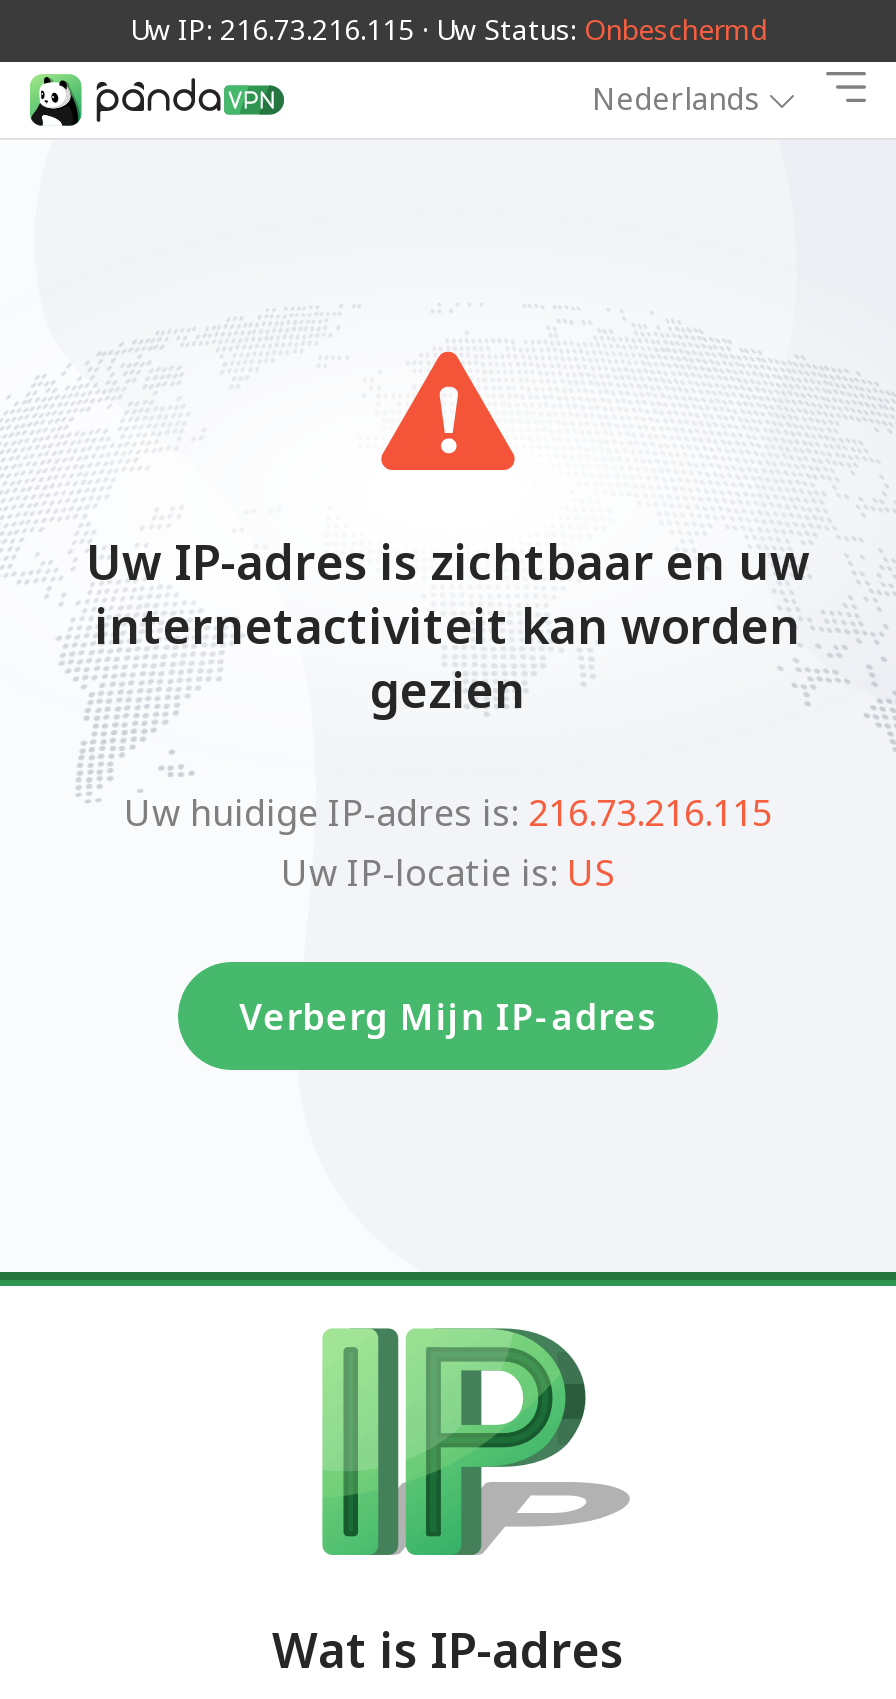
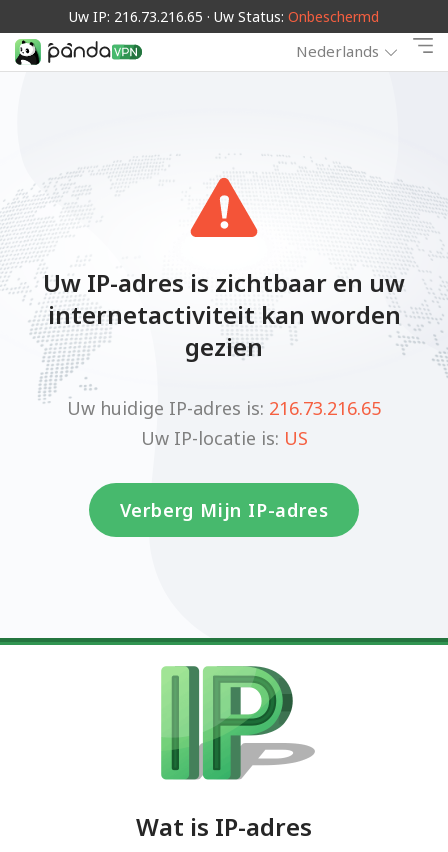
[130,10,766,48] Uw IP: 216.73.216.115 · Uw Status: Onbeschermd -> [69,7,379,26] Uw IP: 216.73.216.65 · Uw Status: Onbeschermd
[124,787,772,835] Uw huidige IP-adres is: 216.73.216.115 -> [67,395,381,419] Uw huidige IP-adres is: 216.73.216.65

